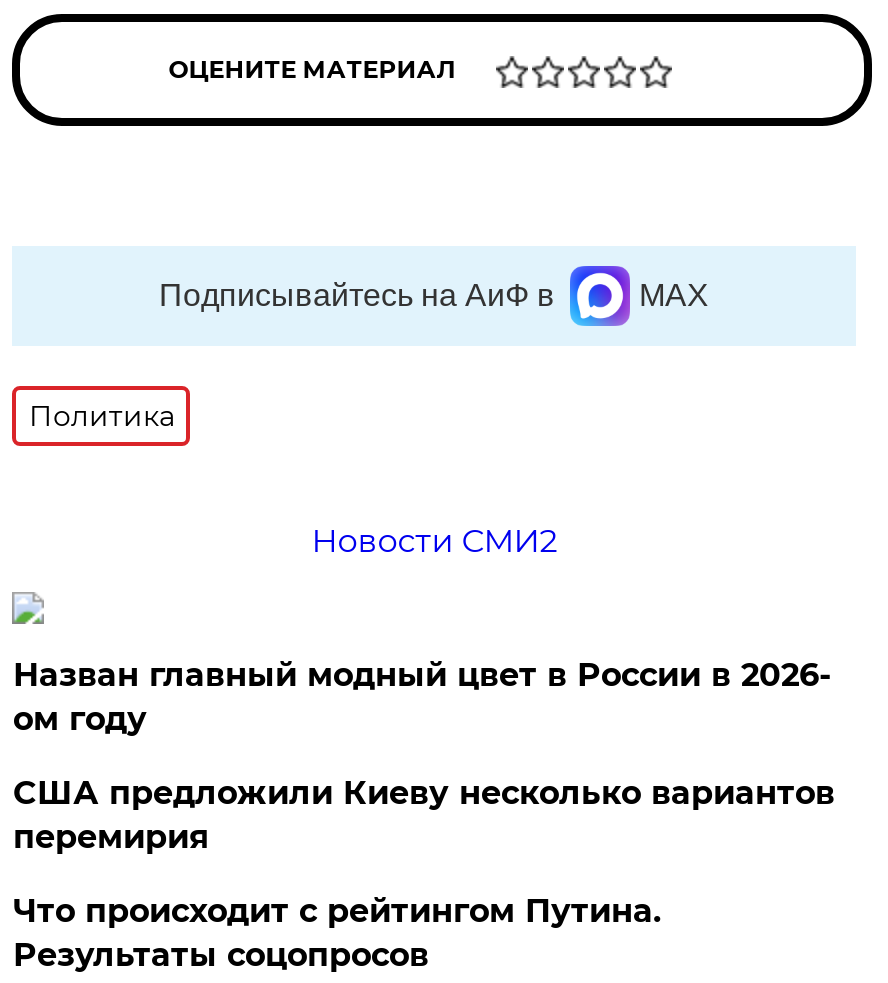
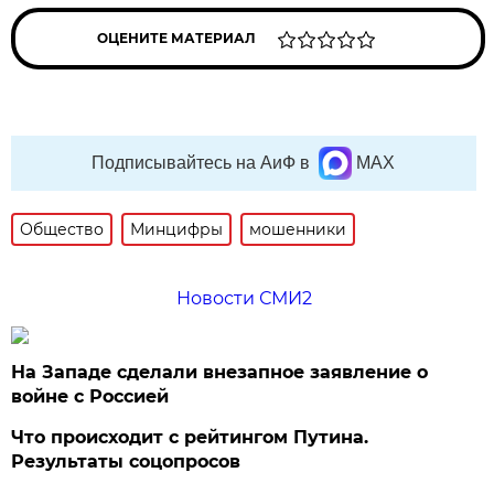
[29,398,175,434] Политика -> [20,219,347,239] Общество | Минцифры | мошенники
[13,656,835,856] Назван главный модный цвет в России в 2026- | ом году | США предложили Киеву несколько вариантов | перемирия -> [11,362,428,407] На Западе сделали внезапное заявление о | войне с Россией

